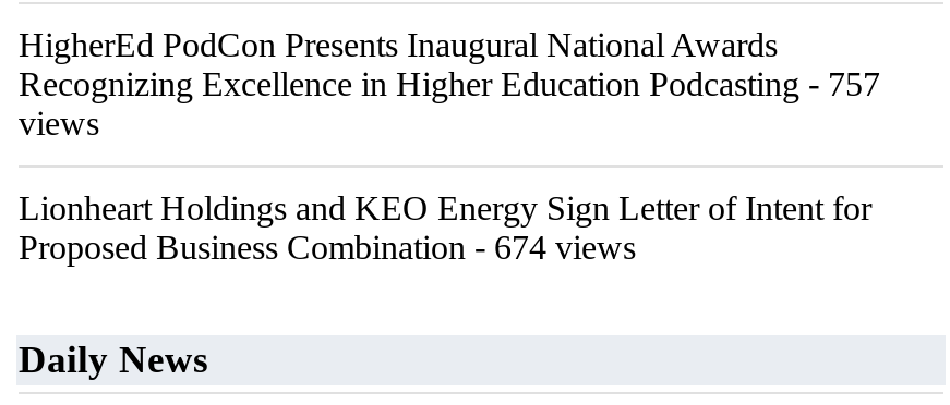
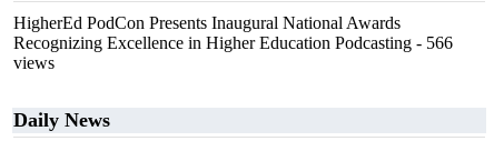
[19,65,880,102] Recognizing Excellence in Higher Education Podcasting - 757 -> [13,33,453,52] Recognizing Excellence in Higher Education Podcasting - 566
[19,189,871,266] Lionheart Holdings and KEO Energy Sign Letter of Intent for | Proposed Business Combination - 674 views -> none

